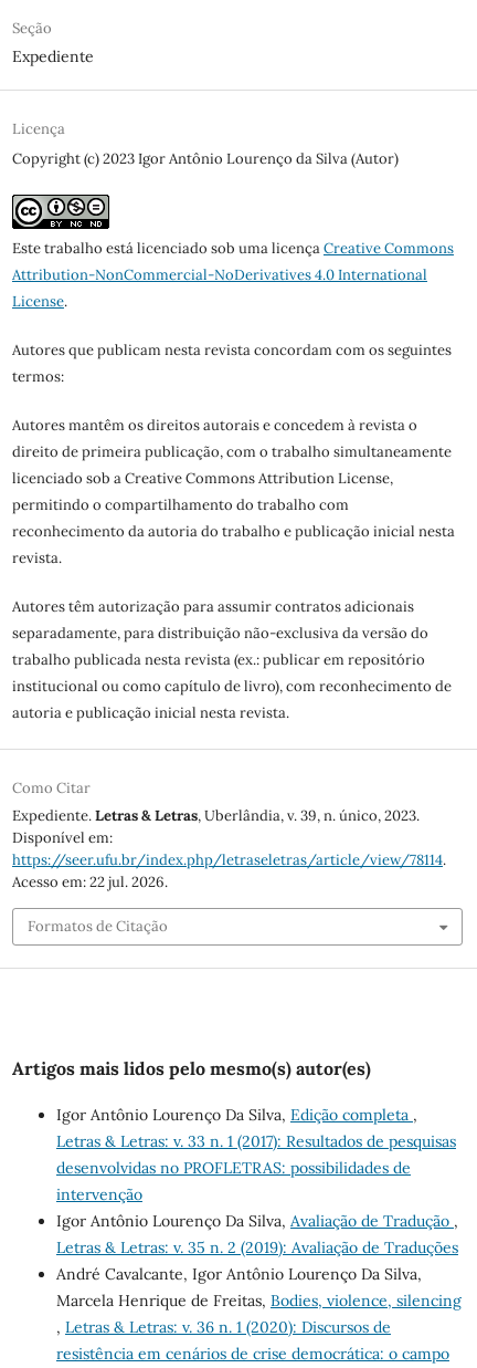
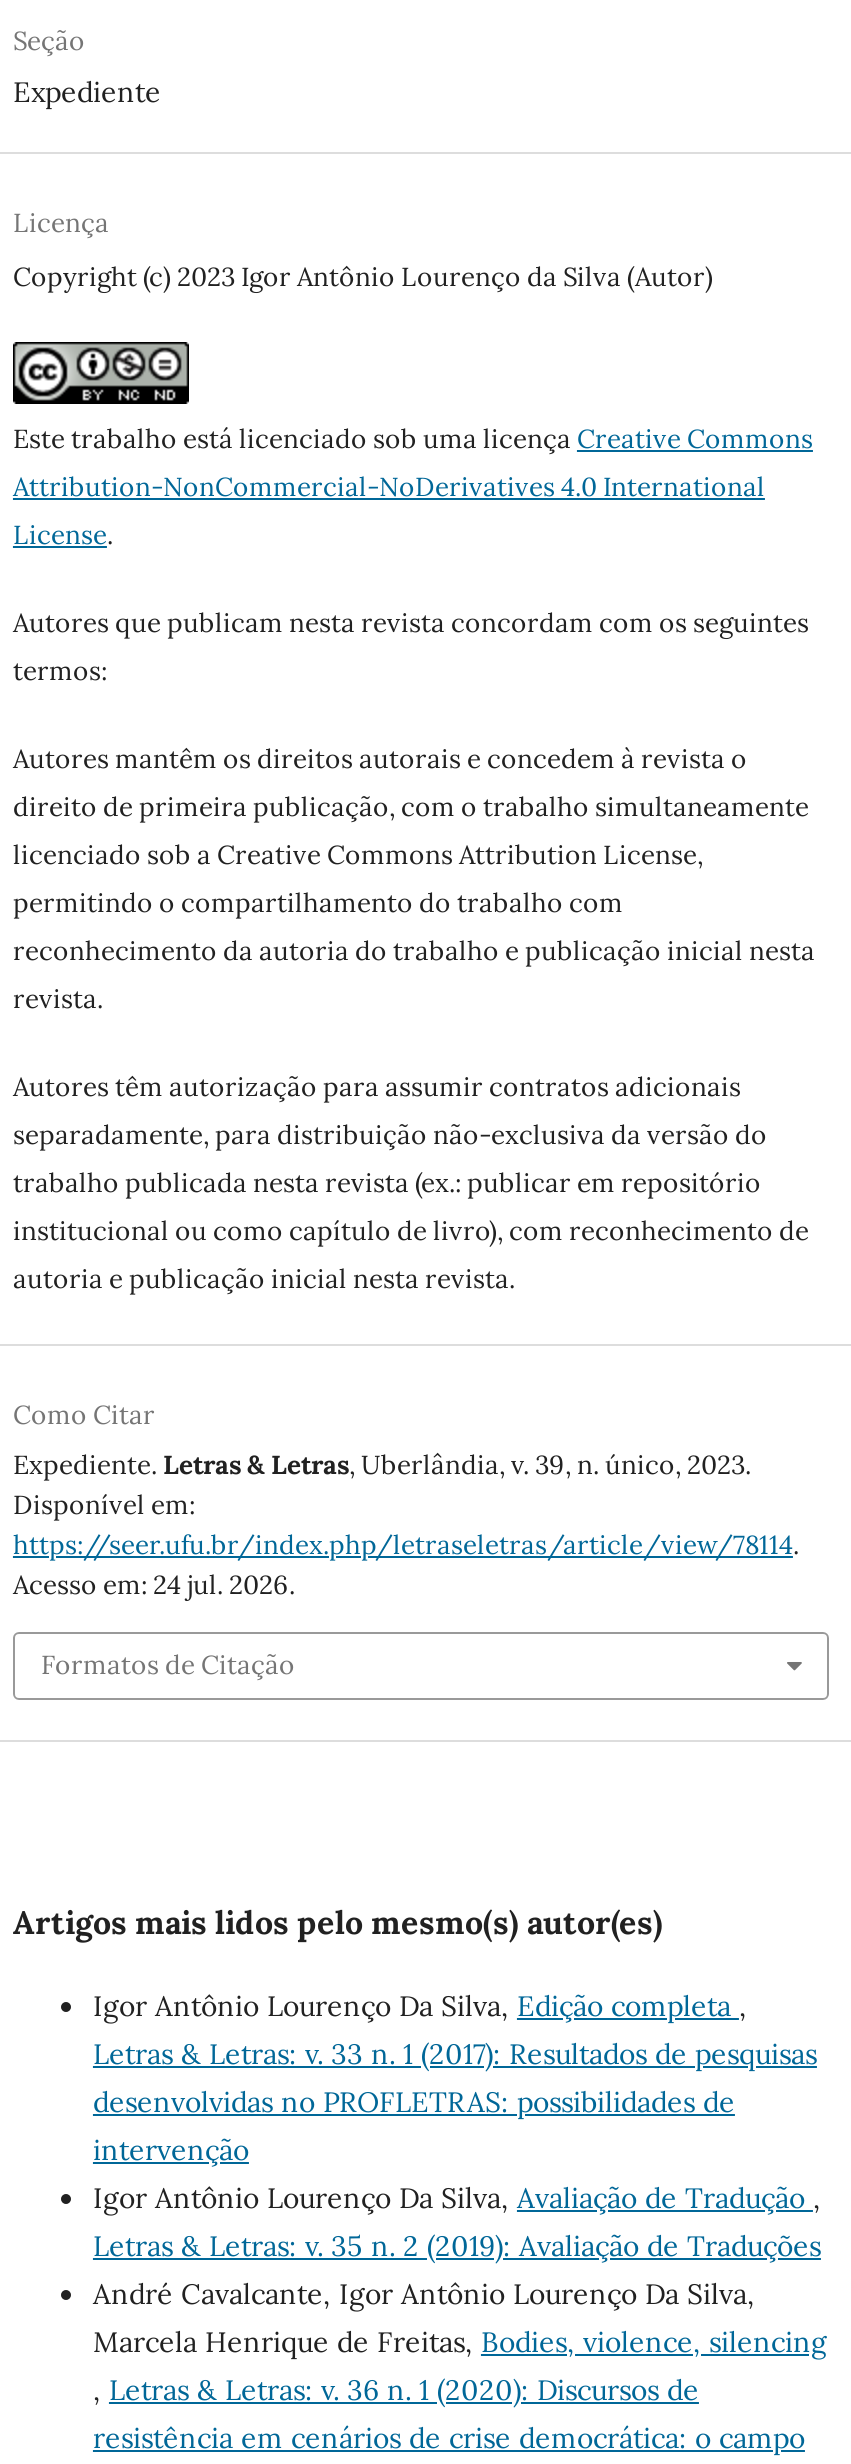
[12,872,168,891] Acesso em: 22 jul. 2026. -> [13,1567,295,1601] Acesso em: 24 jul. 2026.

